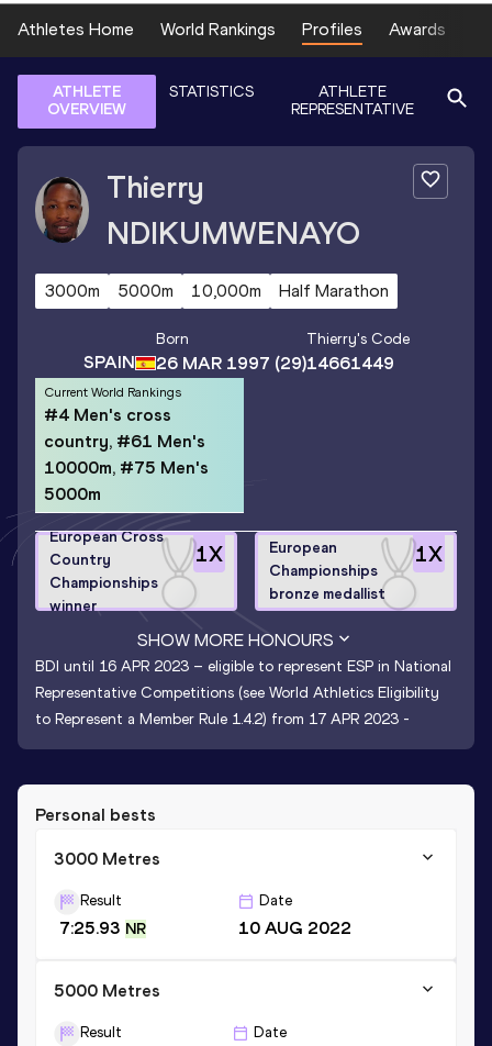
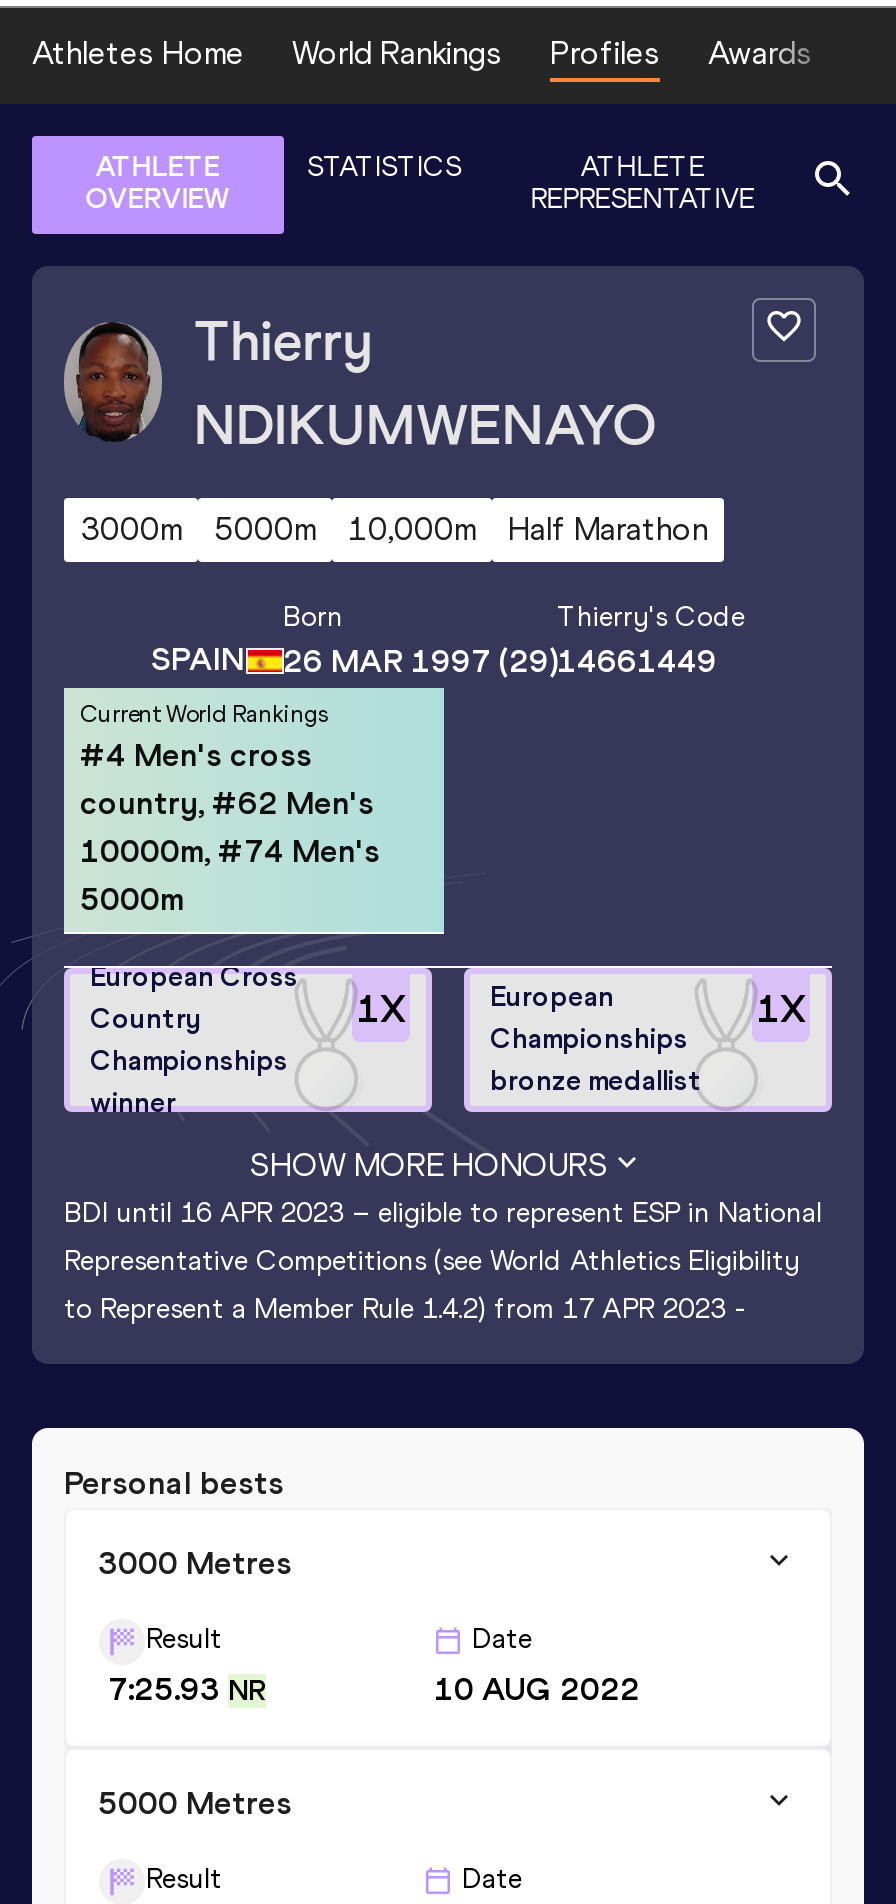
[44,430,205,451] country, #61 Men's -> [80,783,374,821] country, #62 Men's
[44,457,209,477] 10000m, #75 Men's -> [80,831,380,869] 10000m, #74 Men's

